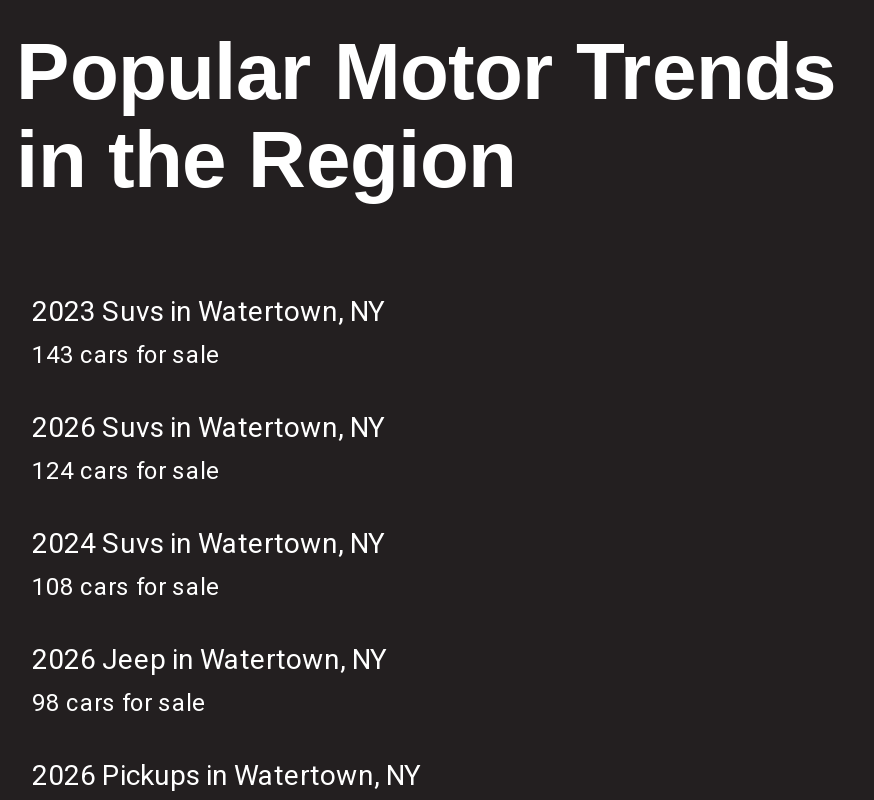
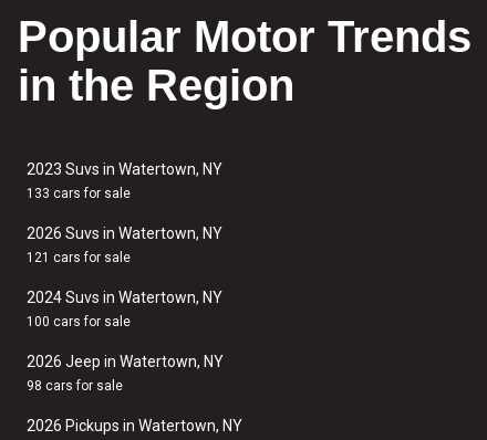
[32,341,220,369] 143 cars for sale -> [27,186,131,201] 133 cars for sale
[32,457,220,485] 124 cars for sale -> [27,250,131,265] 121 cars for sale
[32,573,220,601] 108 cars for sale -> [27,314,131,329] 100 cars for sale

